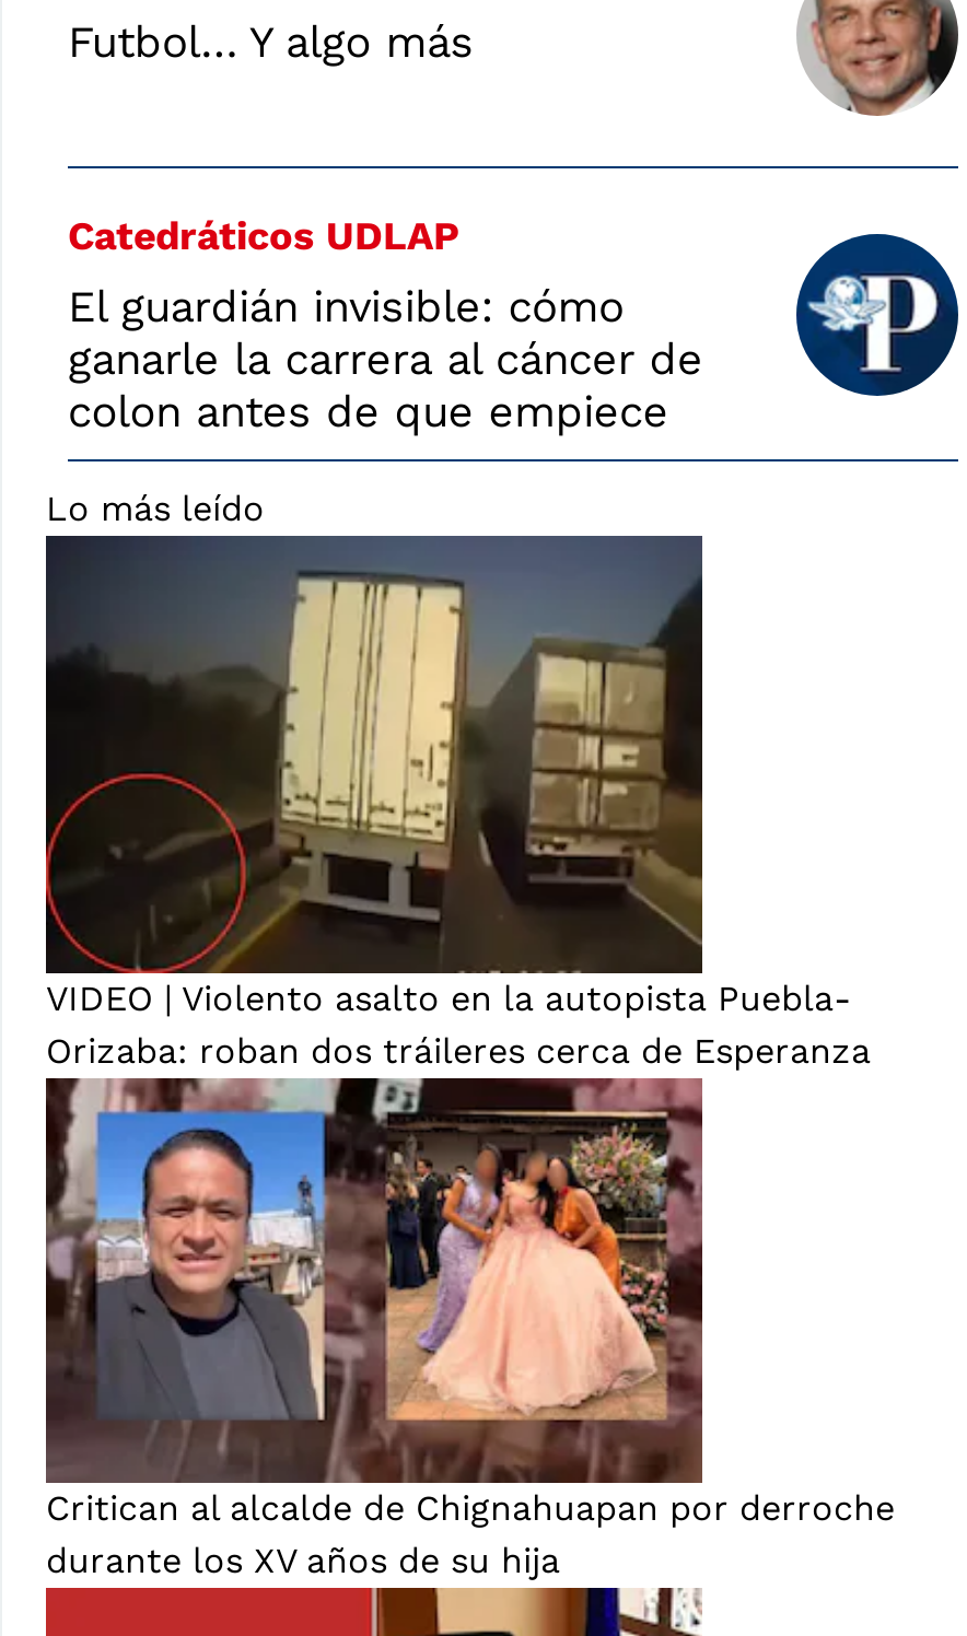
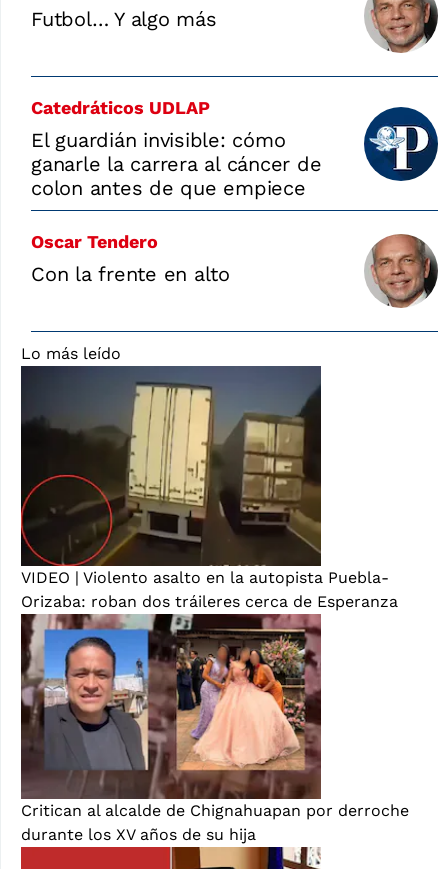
none -> [31,231,230,286] Oscar Tendero | Con la frente en alto
none -> [364,233,438,309] [image]

